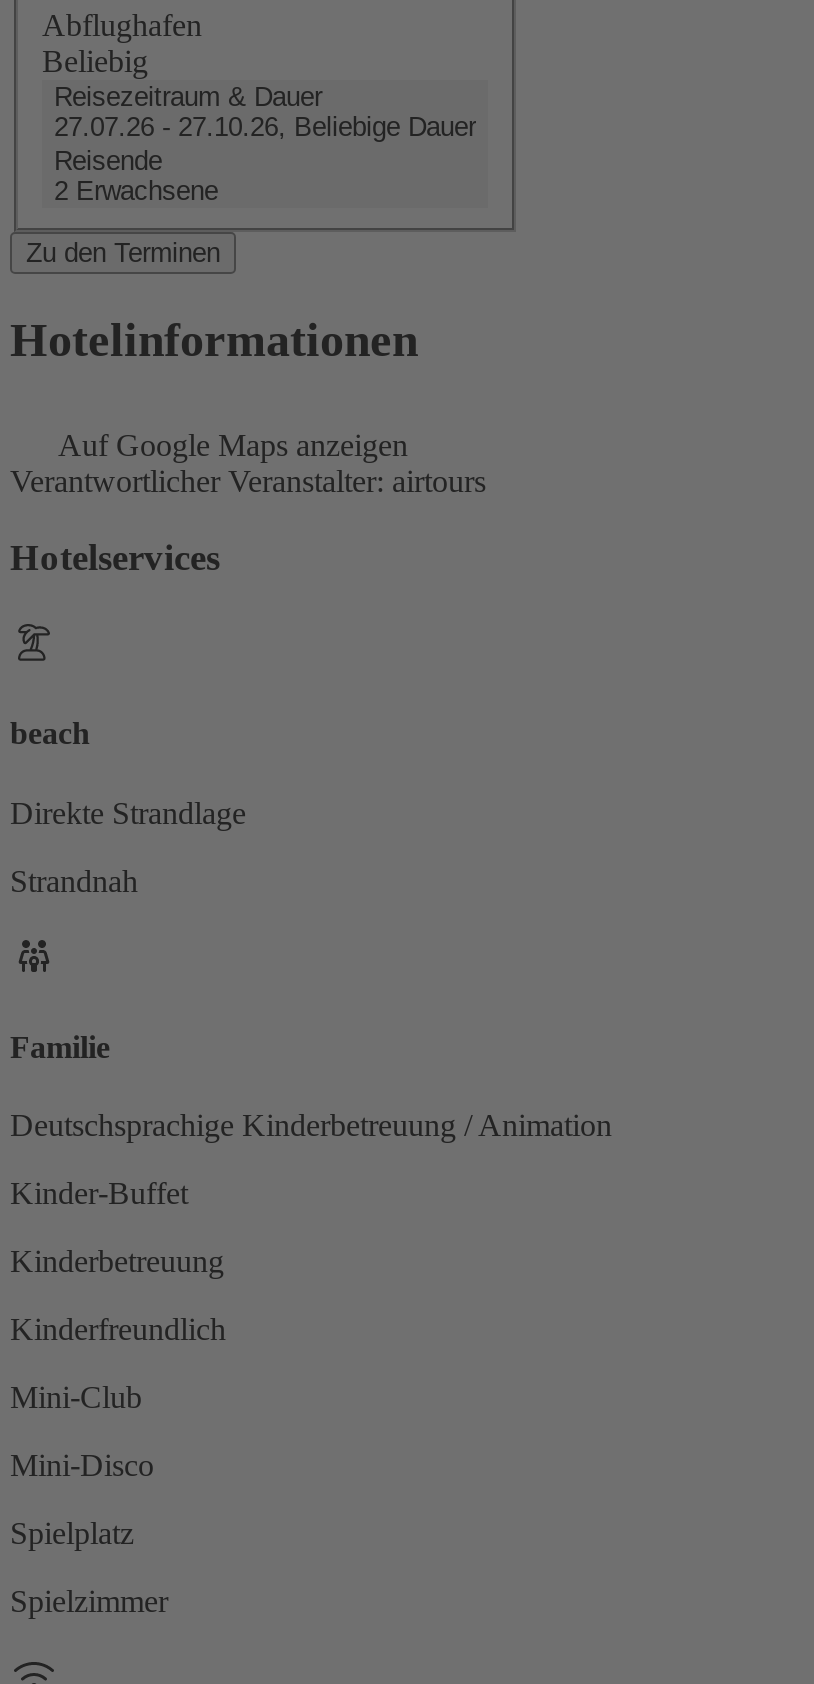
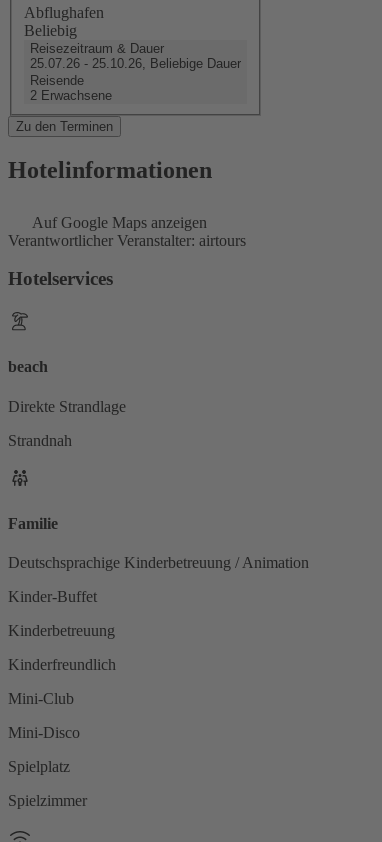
[54,112,476,142] 27.07.26 - 27.10.26, Beliebige Dauer -> [30,56,241,71] 25.07.26 - 25.10.26, Beliebige Dauer

